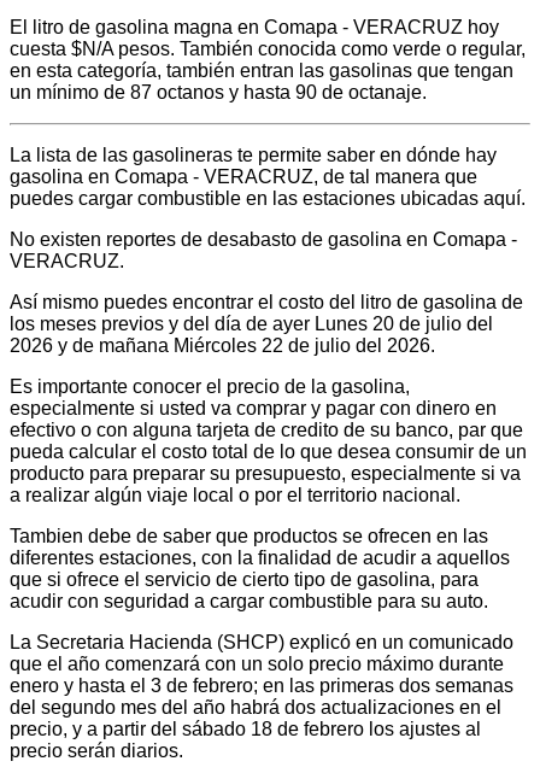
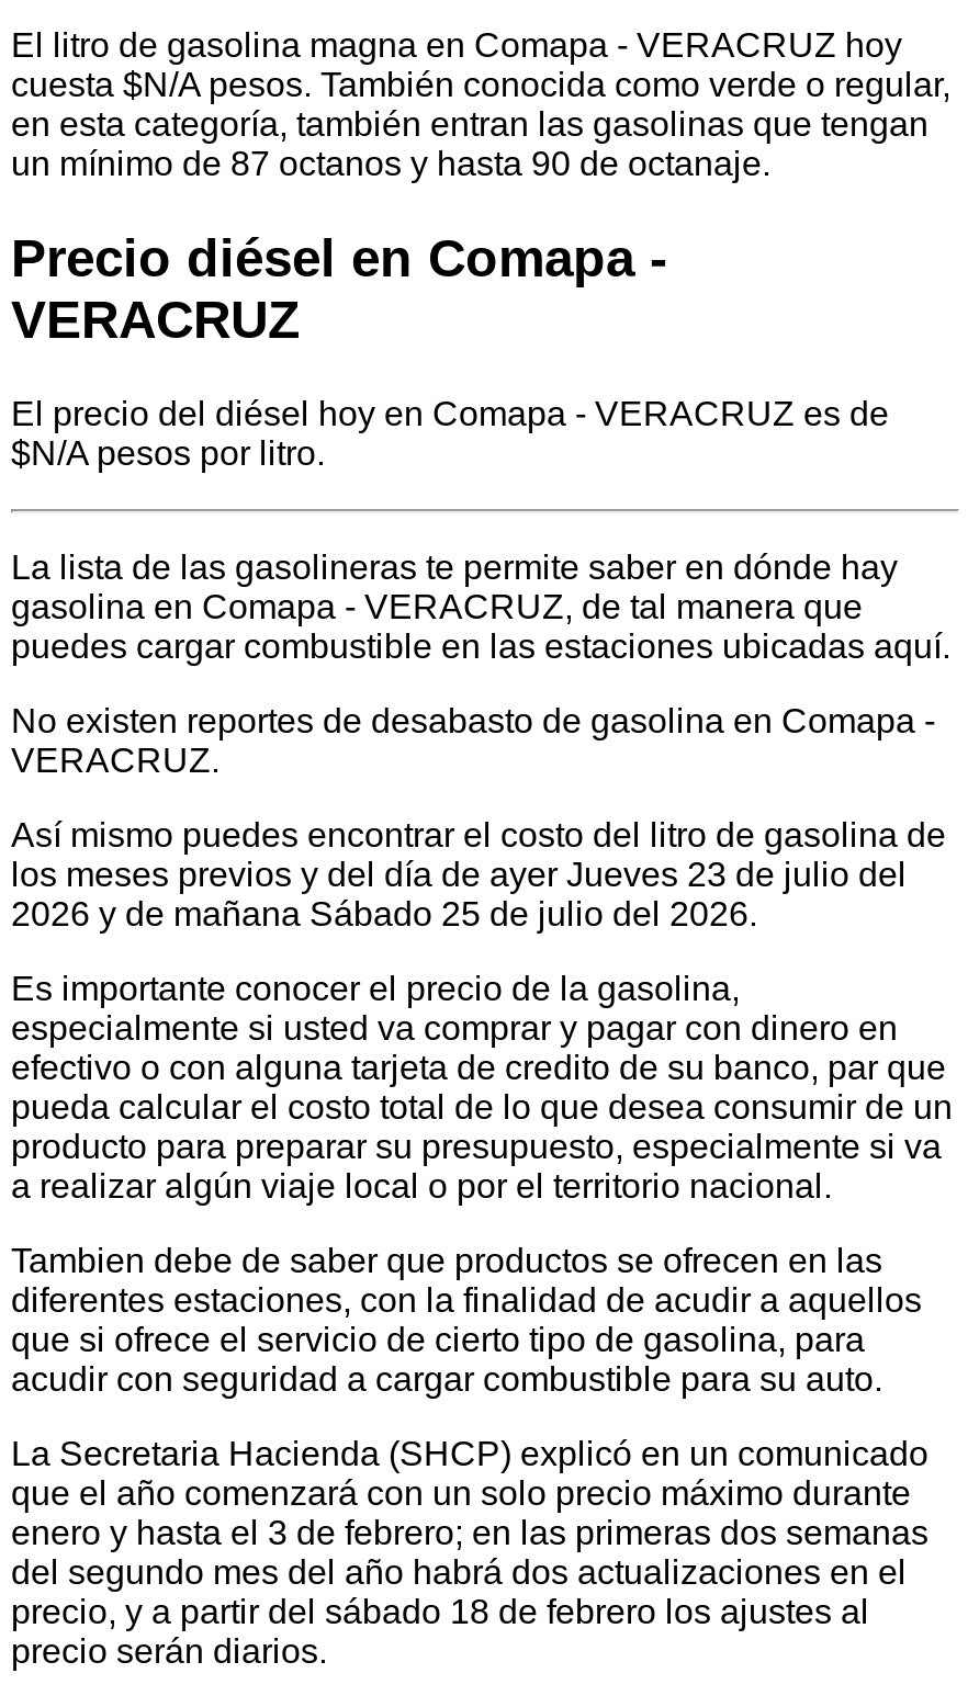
none -> [11,227,889,470] Precio diésel en Comapa - | VERACRUZ | El precio del diésel hoy en Comapa - VERACRUZ es de | $N/A pesos por litro.
[10,313,493,333] los meses previos y del día de ayer Lunes 20 de julio del -> [11,854,907,891] los meses previos y del día de ayer Jueves 23 de julio del
[10,335,435,355] 2026 y de mañana Miércoles 22 de julio del 2026. -> [11,894,757,931] 2026 y de mañana Sábado 25 de julio del 2026.

